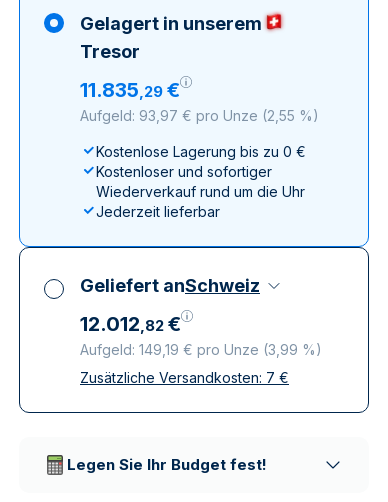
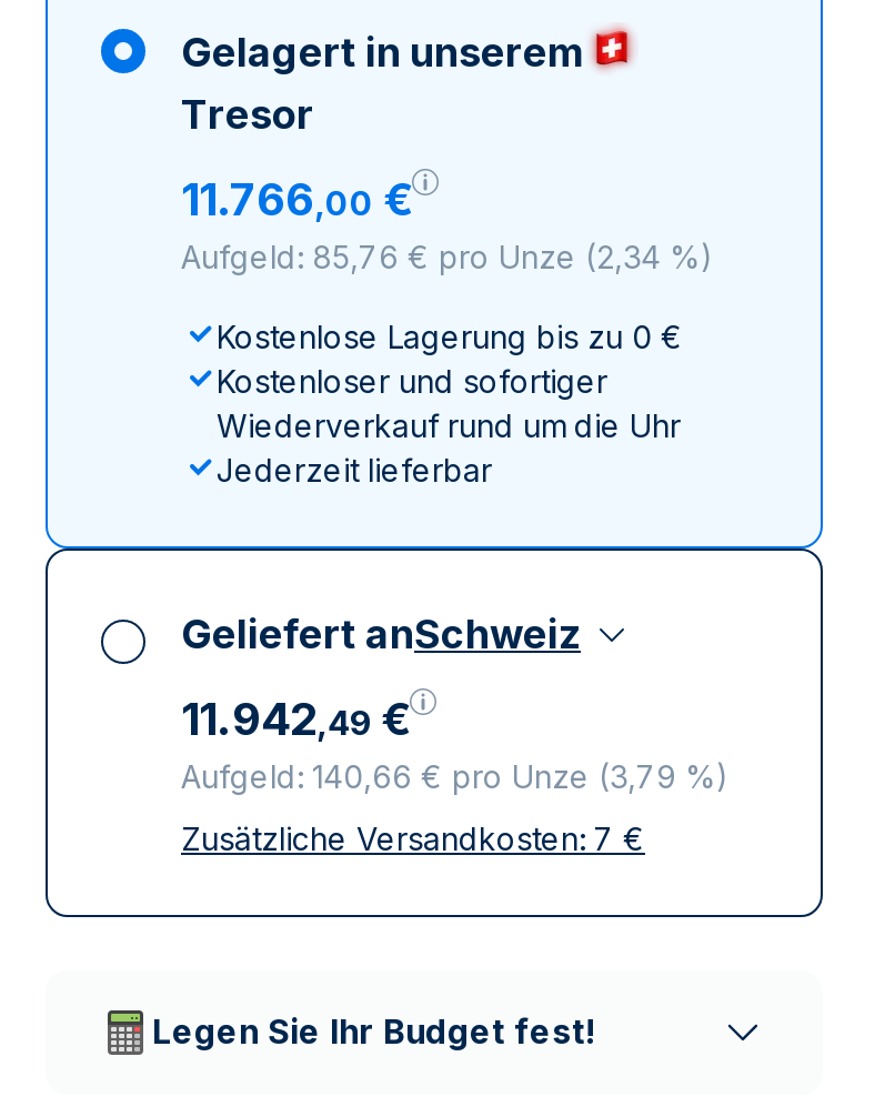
[80,78,180,102] 11.835,29 € -> [181,173,412,227] 11.766,00 €
[80,107,319,124] Aufgeld: 93,97 € pro Unze (2,55 %) -> [181,238,714,275] Aufgeld: 85,76 € pro Unze (2,34 %)
[80,312,181,336] 12.012,82 € -> [181,693,410,746] 11.942,49 €
[80,341,322,358] Aufgeld: 149,19 € pro Unze (3,99 %) -> [181,757,730,795] Aufgeld: 140,66 € pro Unze (3,79 %)

